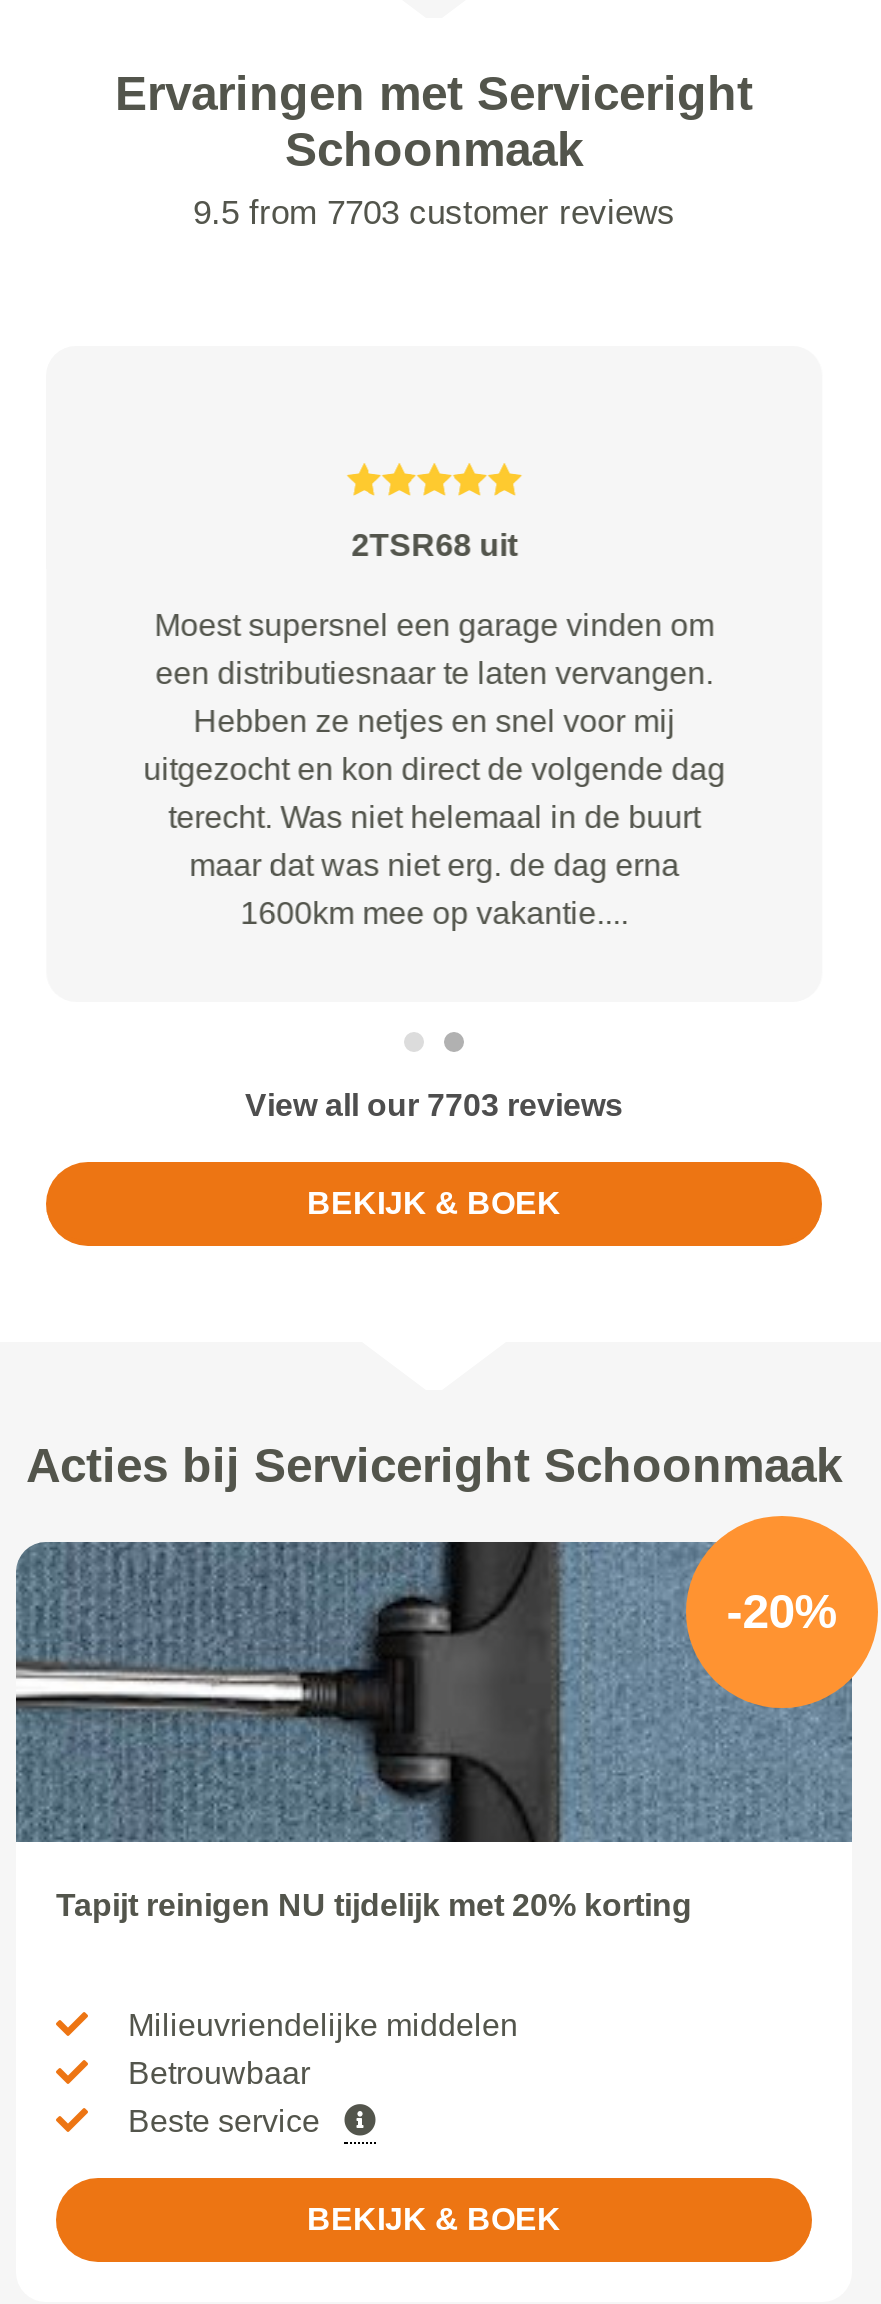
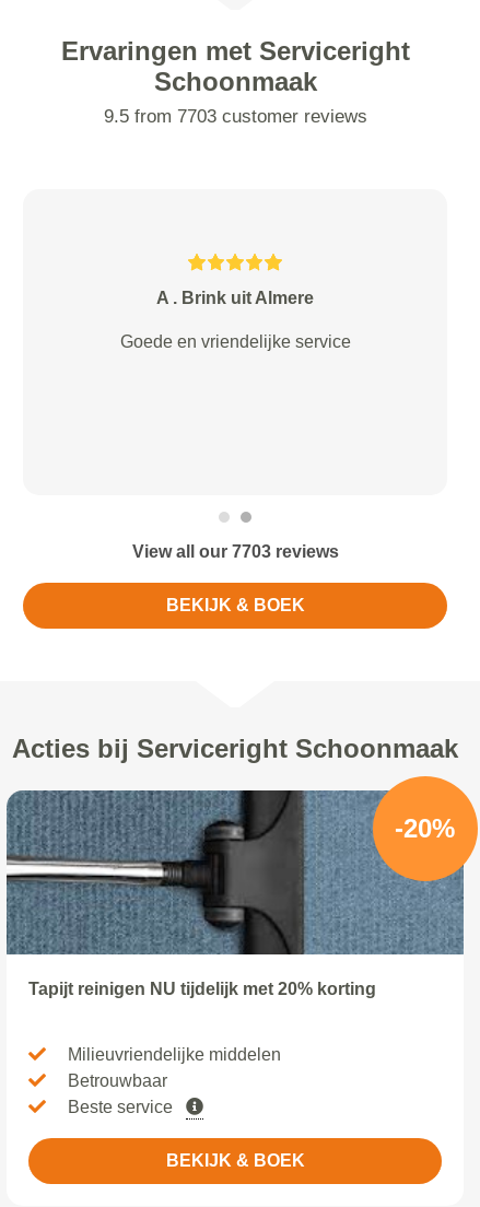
[351,528,517,562] 2TSR68 uit -> [156,289,314,307] A . Brink uit Almere
[143,608,725,930] Moest supersnel een garage vinden om | een distributiesnaar te laten vervangen. | Hebben ze netjes en snel voor mij | uitgezocht en kon direct de volgende dag | terecht. Was niet helemaal in de buurt | maar dat was niet erg. de dag erna | 1600km mee op vakantie.... -> [120,332,350,351] Goede en vriendelijke service

